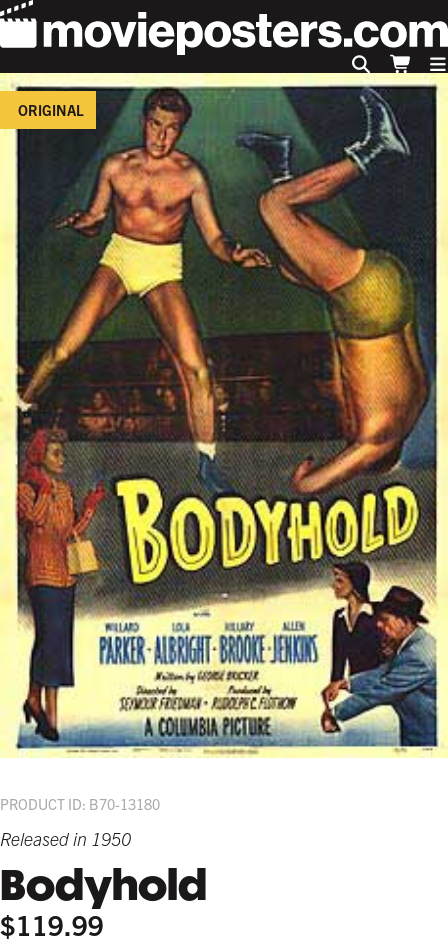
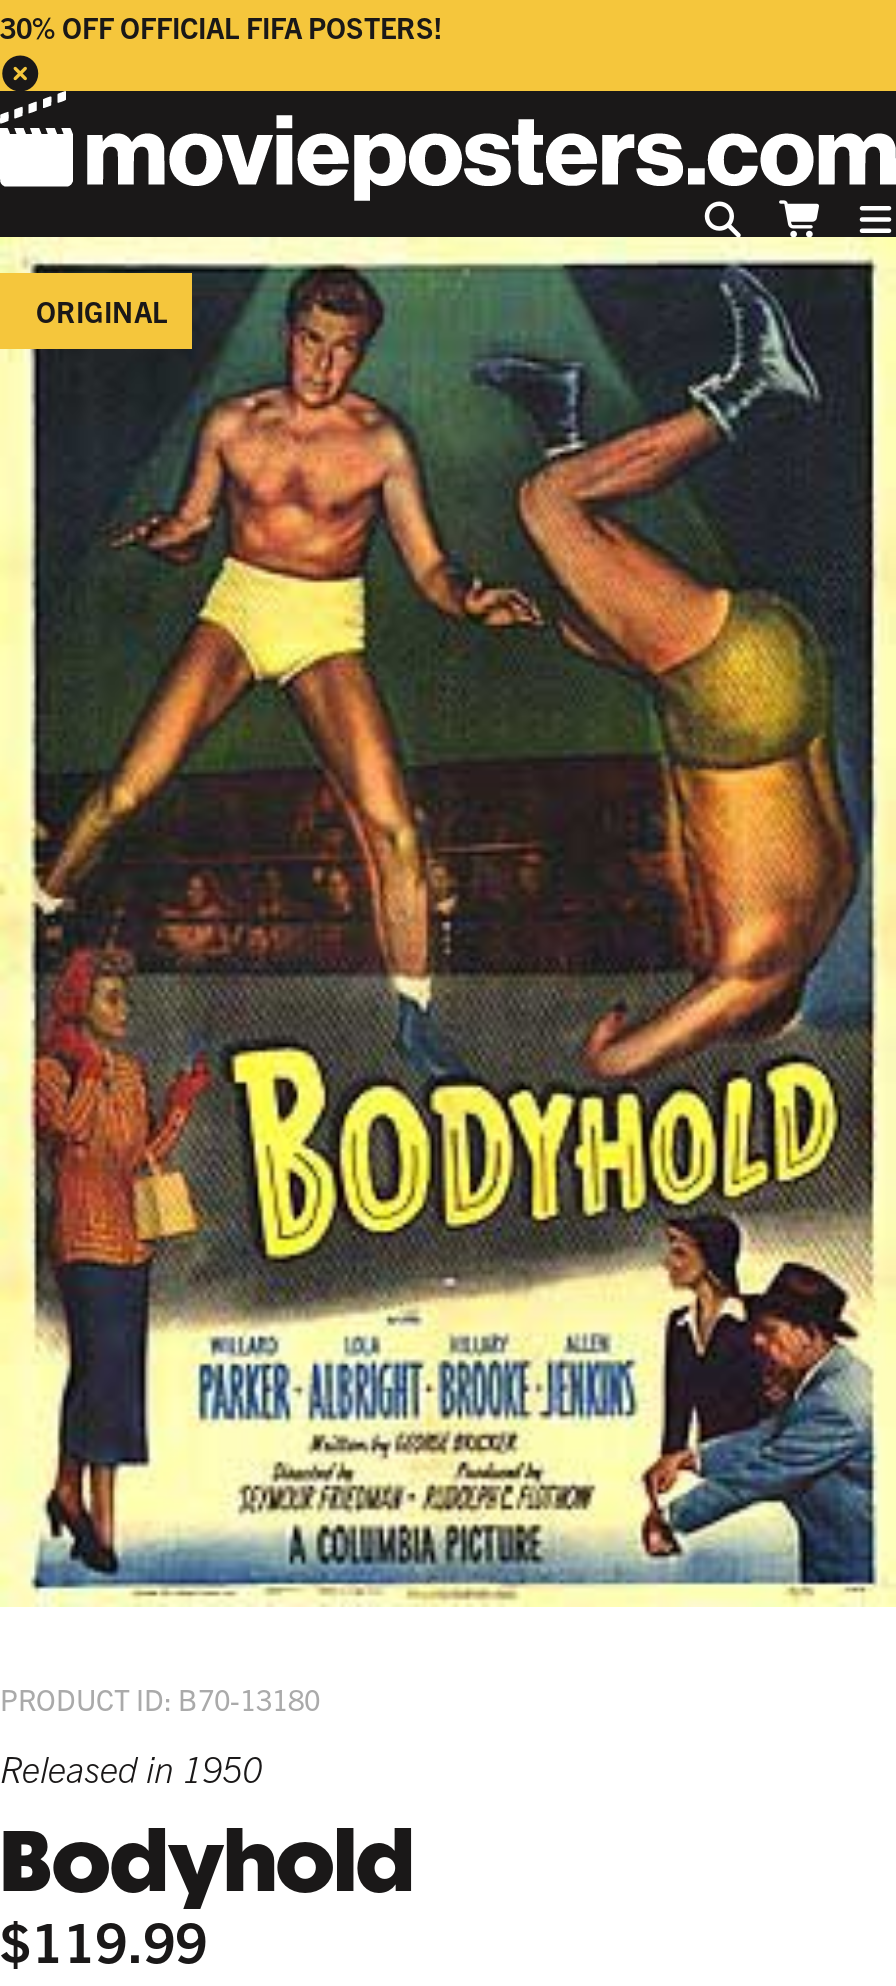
none -> [0,9,442,45] 30% OFF OFFICIAL FIFA POSTERS!

